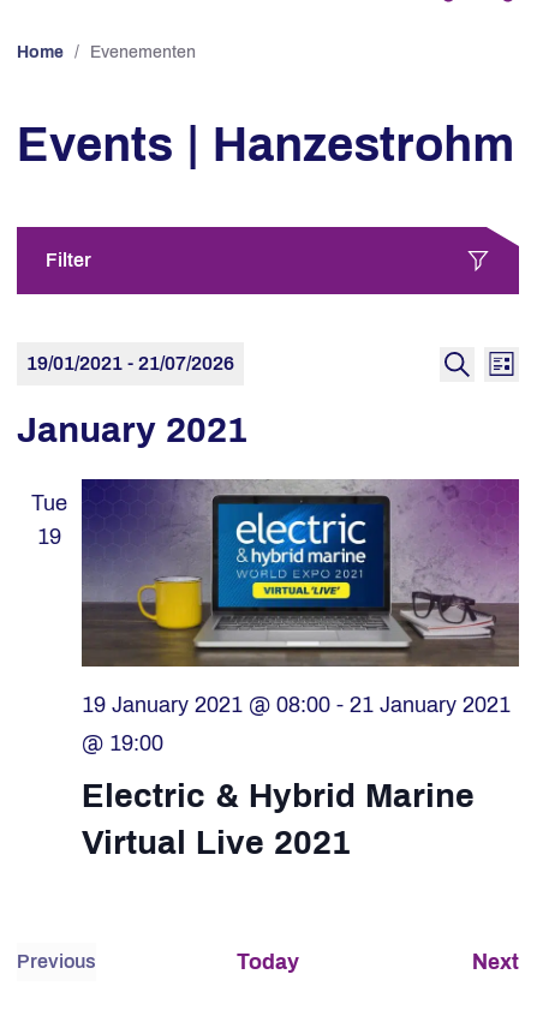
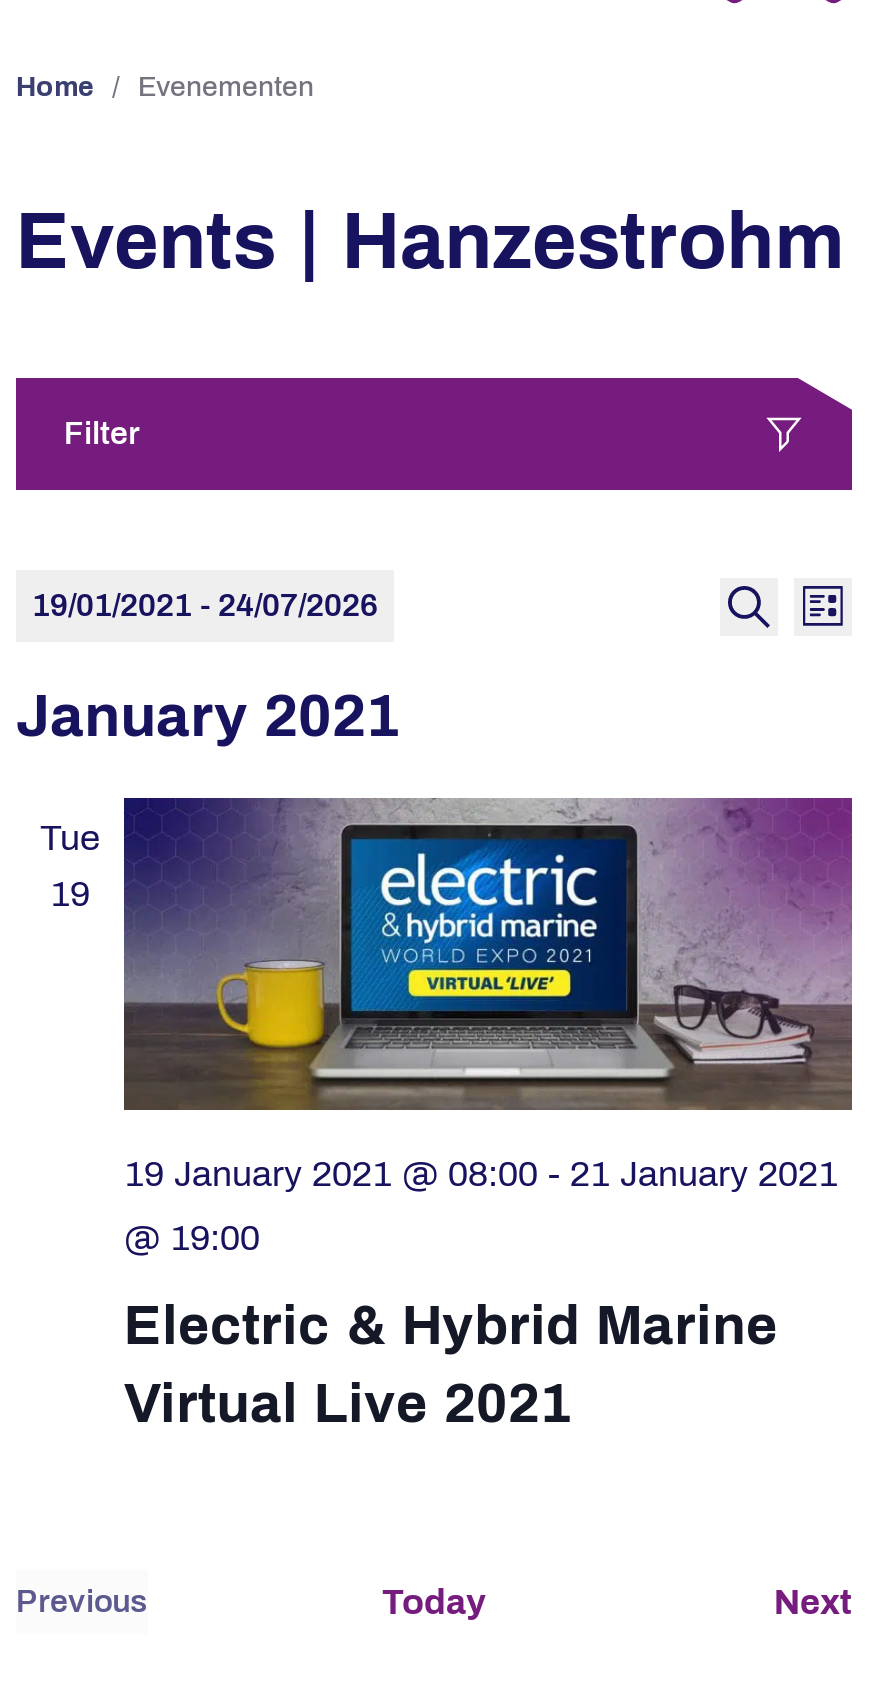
[26,353,234,373] 19/01/2021 - 21/07/2026 -> [32,588,378,622] 19/01/2021 - 24/07/2026

